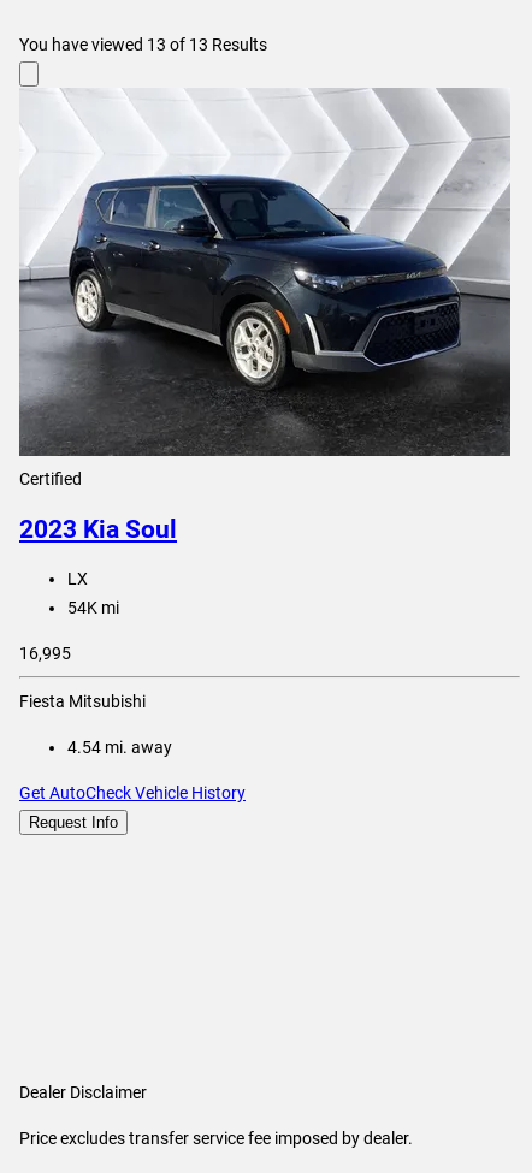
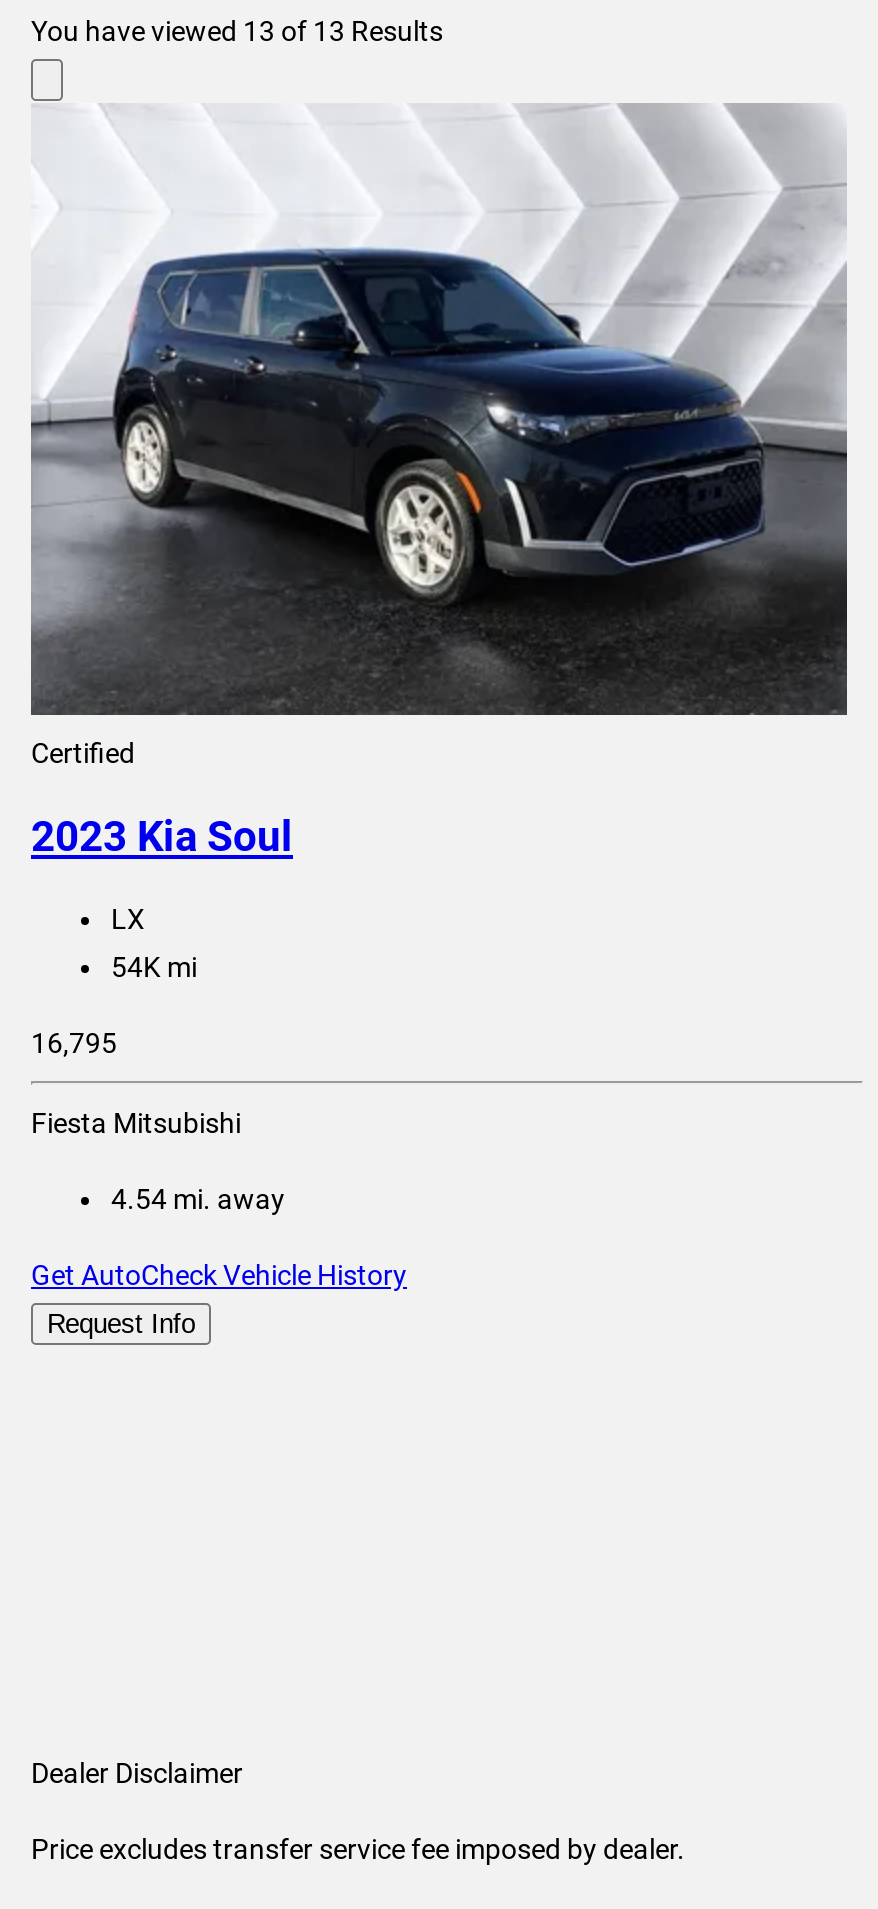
[19,644,71,663] 16,995 -> [31,1027,117,1059] 16,795

